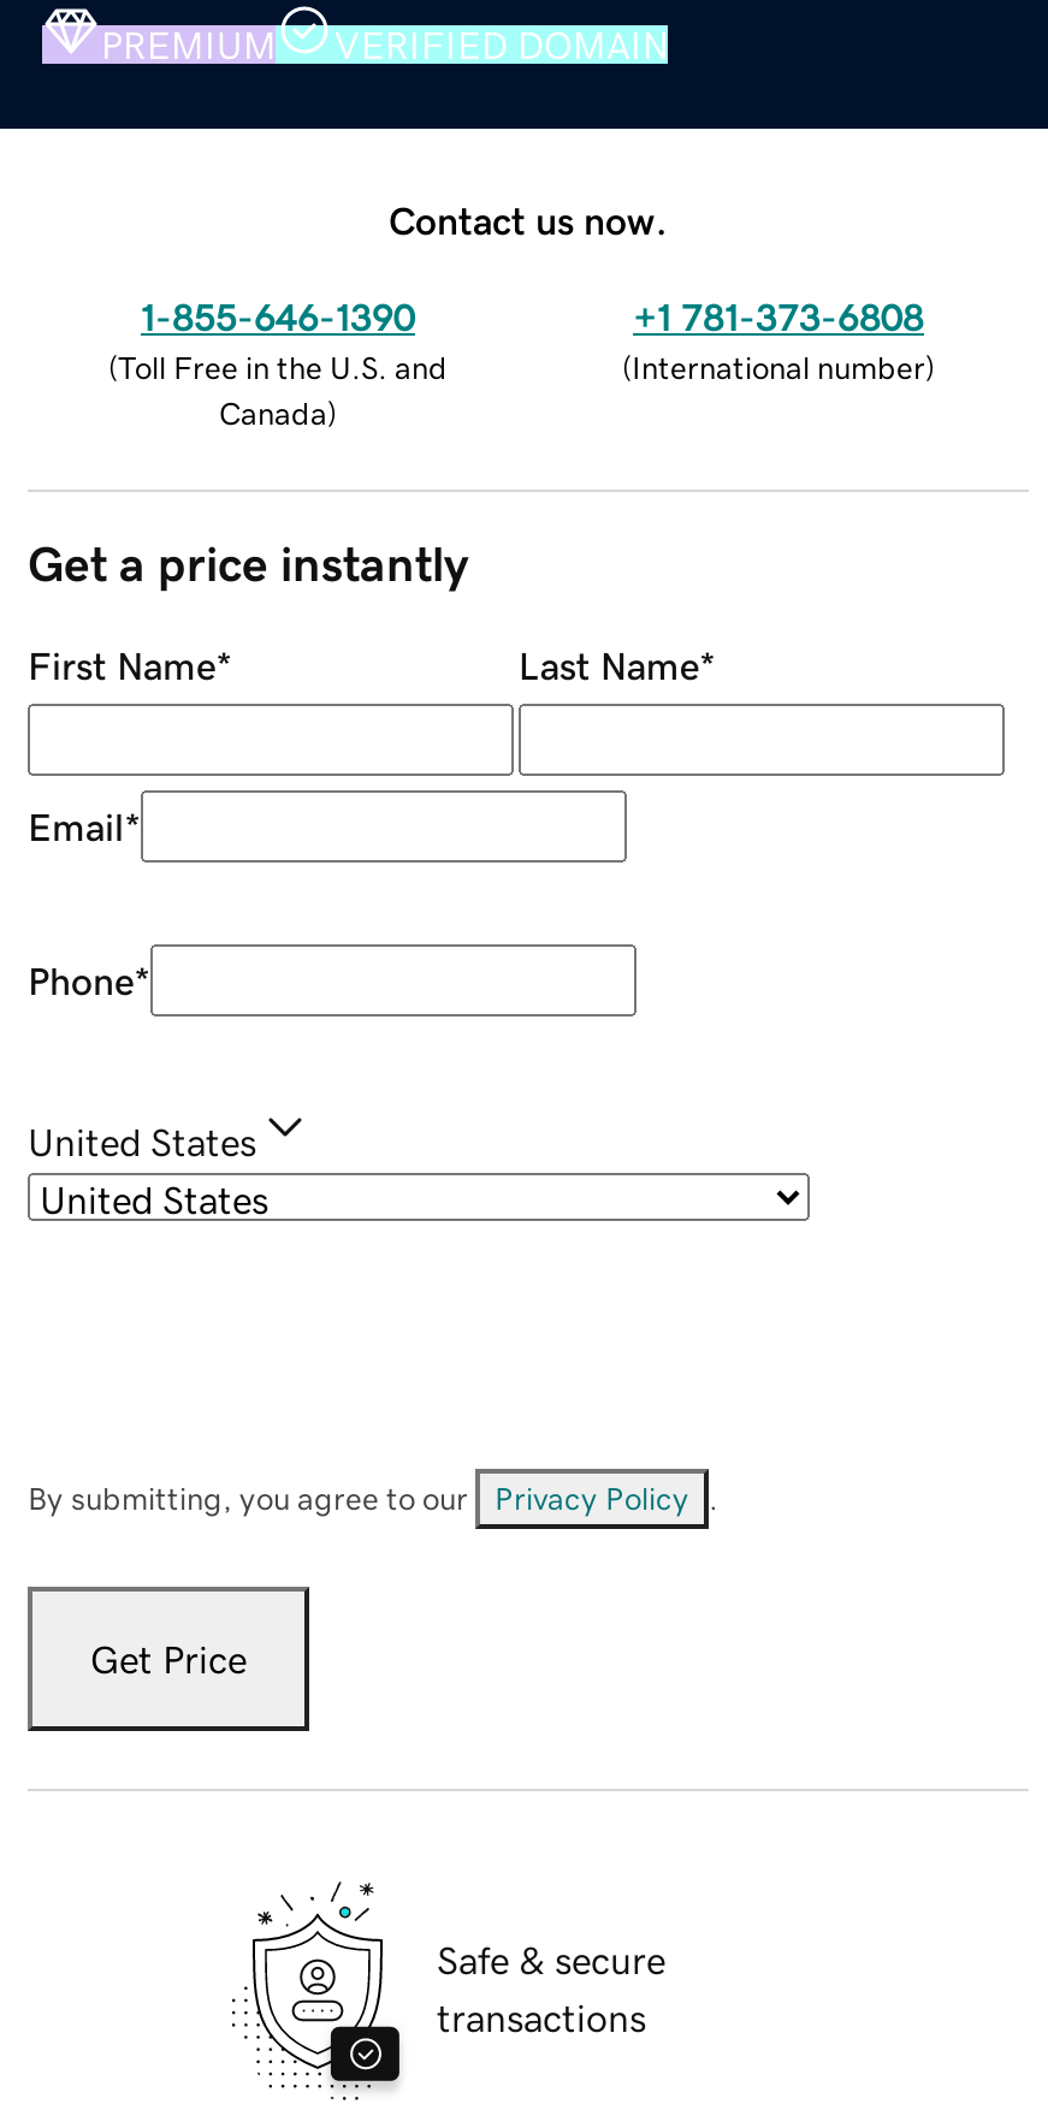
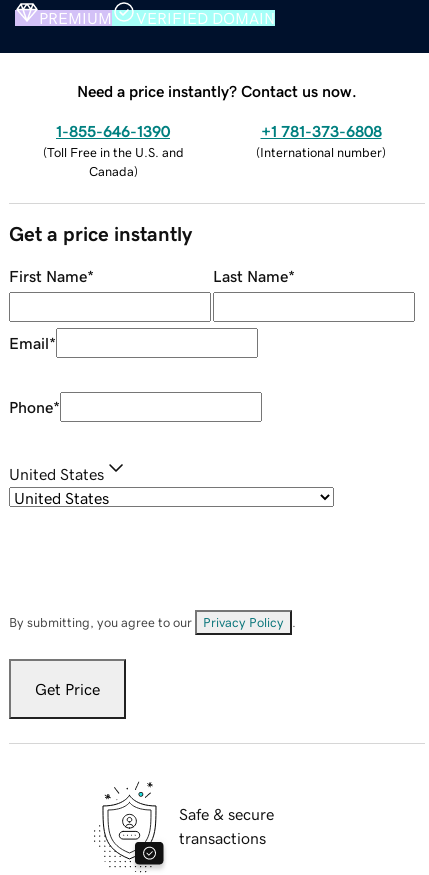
[389,200,668,238] Contact us now. -> [77,83,357,99] Need a price instantly? Contact us now.

